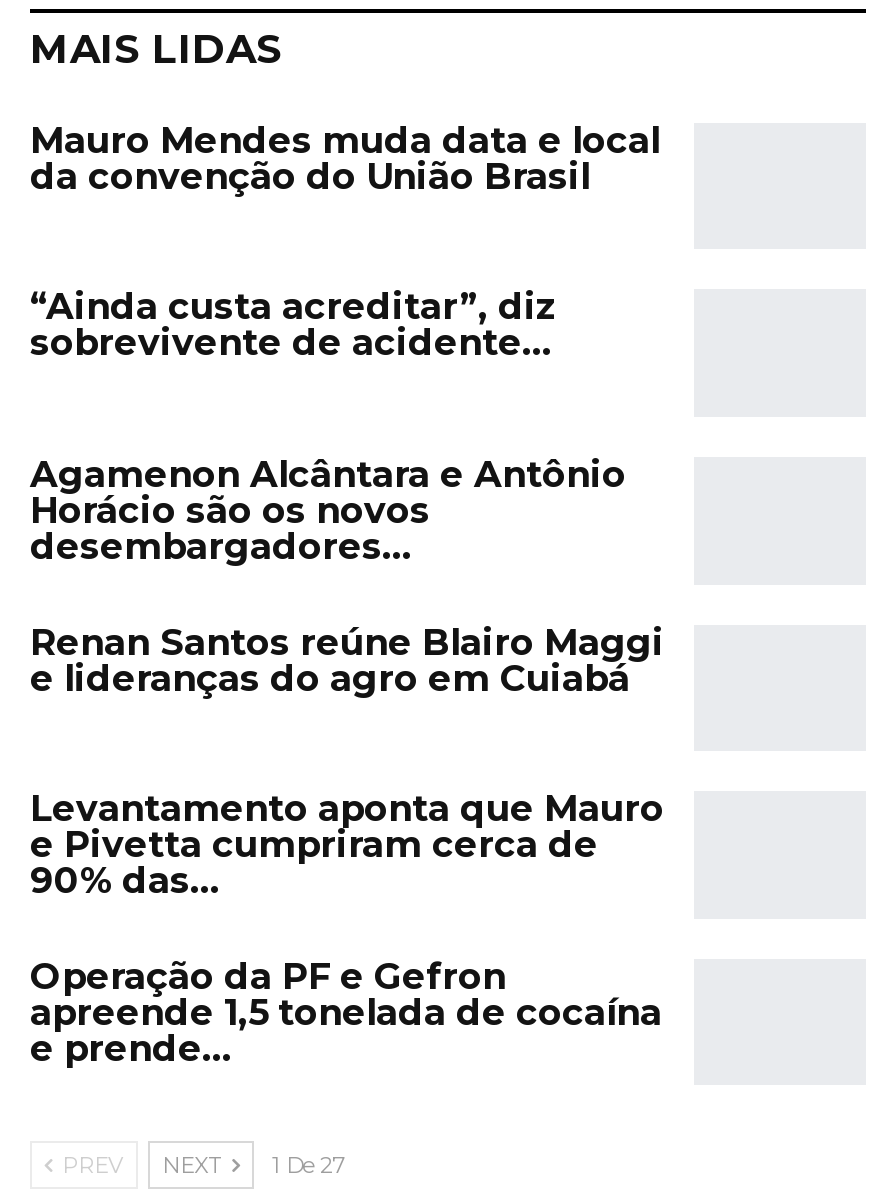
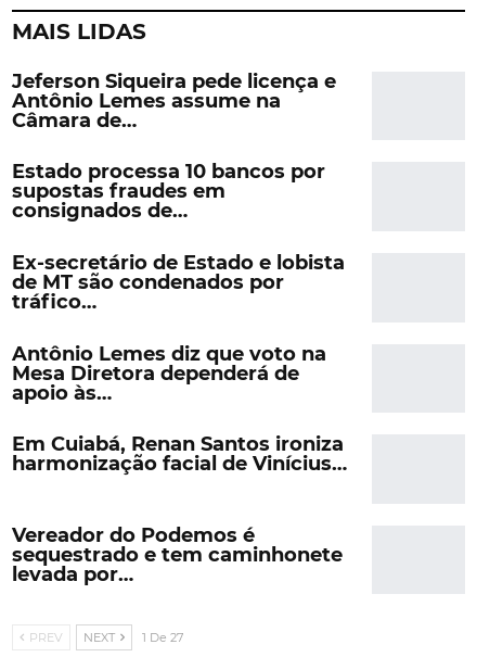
[30,118,660,198] Mauro Mendes muda data e local | da convenção do União Brasil -> [12,69,336,132] Jeferson Siqueira pede licença e | Antônio Lemes assume na | Câmara de…
[30,286,556,366] “Ainda custa acreditar”, diz | sobrevivente de acidente… -> [12,160,325,223] Estado processa 10 bancos por | supostas fraudes em | consignados de…
[30,453,626,569] Agamenon Alcântara e Antônio | Horácio são os novos | desembargadores… -> [12,251,345,314] Ex-secretário de Estado e lobista | de MT são condenados por | tráfico…
[30,620,664,700] Renan Santos reúne Blairo Maggi | e lideranças do agro em Cuiabá -> [12,342,326,405] Antônio Lemes diz que voto na | Mesa Diretora dependerá de | apoio às…
[30,787,664,903] Levantamento aponta que Mauro | e Pivetta cumpriram cerca de | 90% das… -> [12,432,347,476] Em Cuiabá, Renan Santos ironiza | harmonização facial de Vinícius…
[30,955,662,1071] Operação da PF e Gefron | apreende 1,5 tonelada de cocaína | e prende… -> [12,523,343,586] Vereador do Podemos é | sequestrado e tem caminhonete | levada por…

